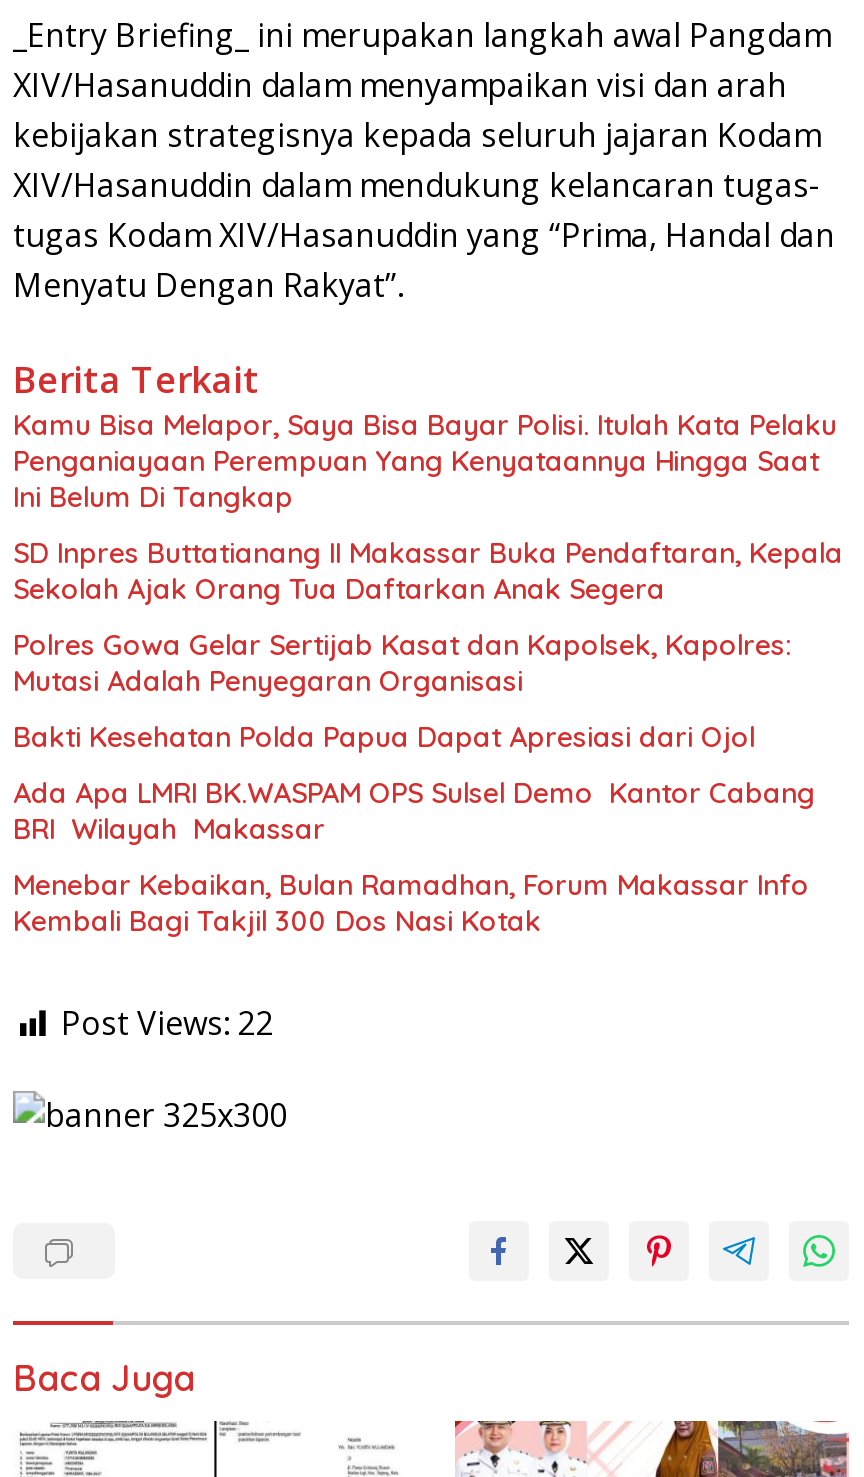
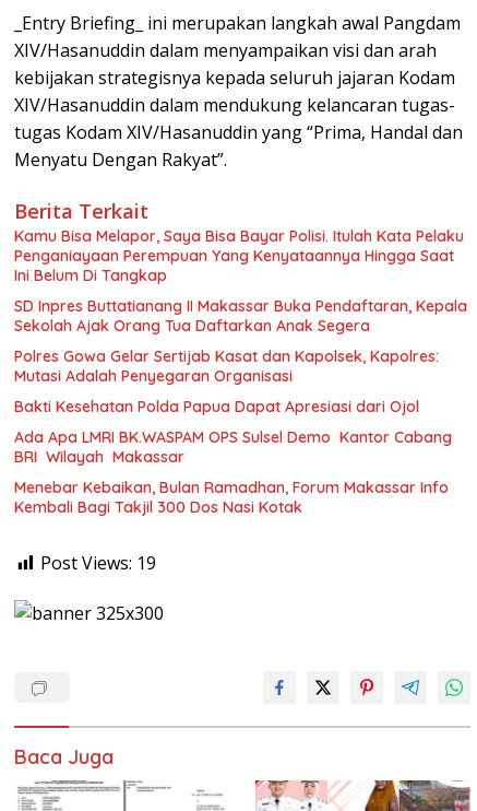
[61,1001,273,1045] Post Views: 22 -> [40,551,156,575] Post Views: 19

